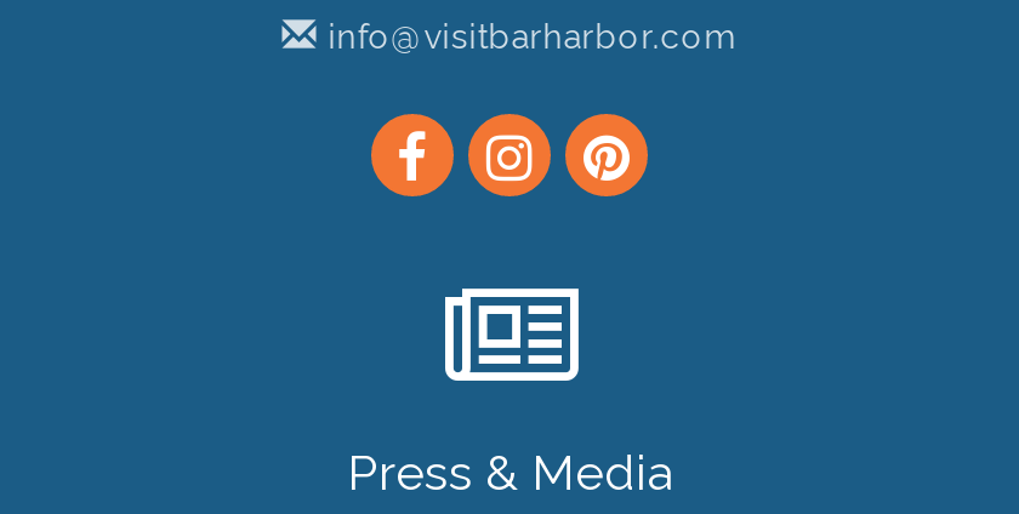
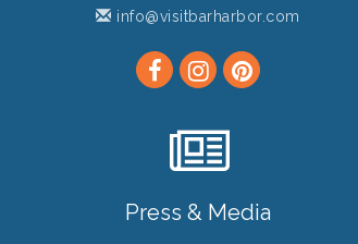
[442,286,580,378] [image] -> [169,129,231,166] [image]

